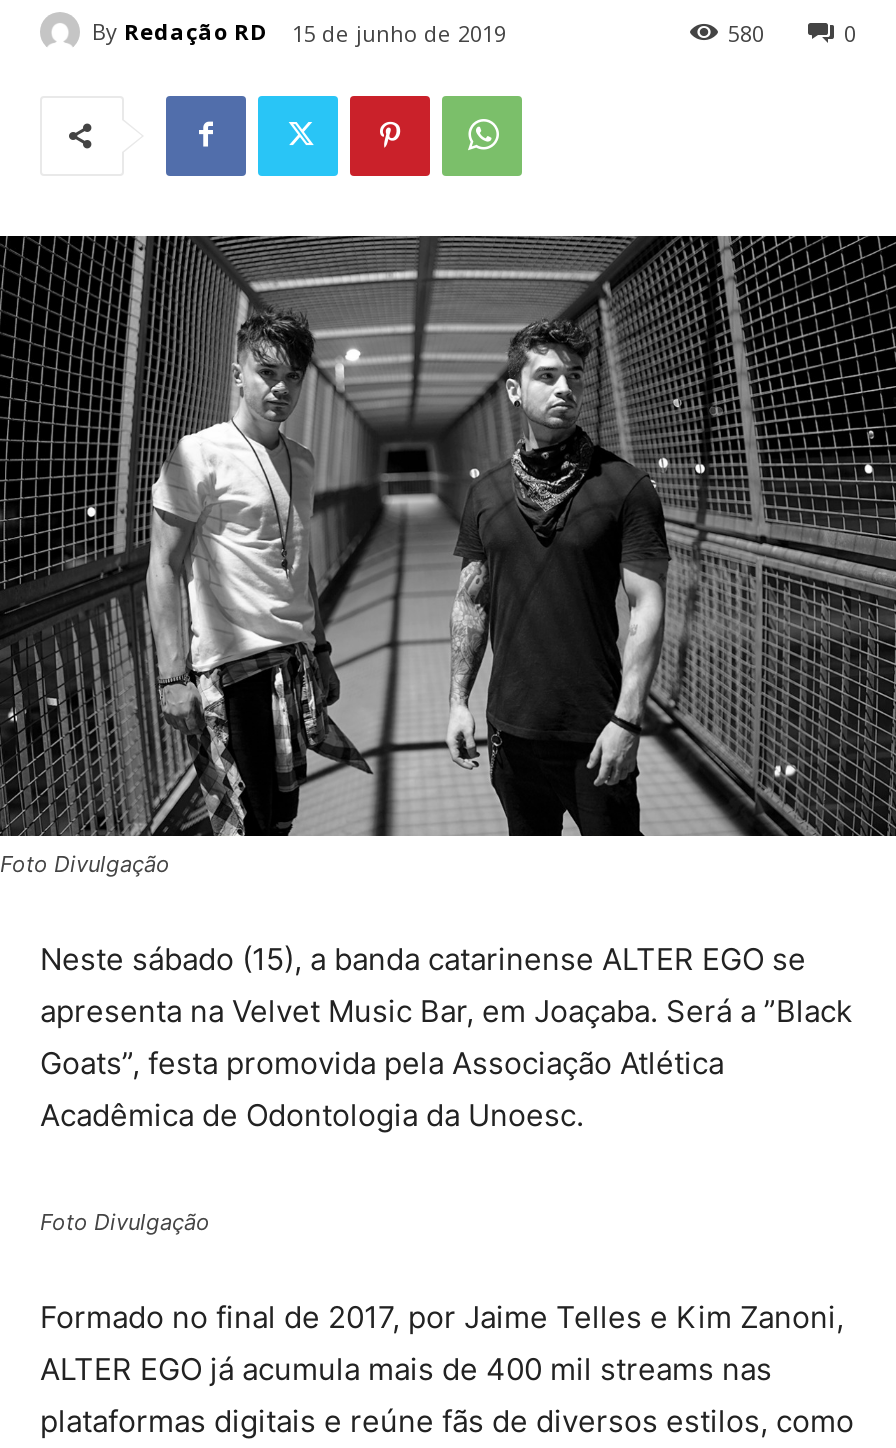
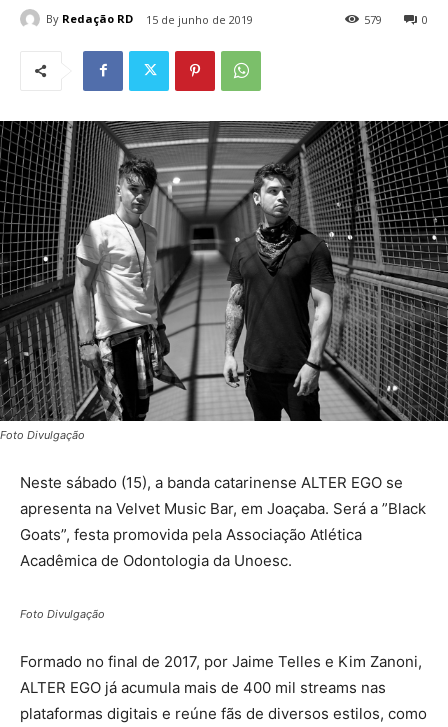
[728,17,764,47] 580 -> [364,12,382,27] 579

